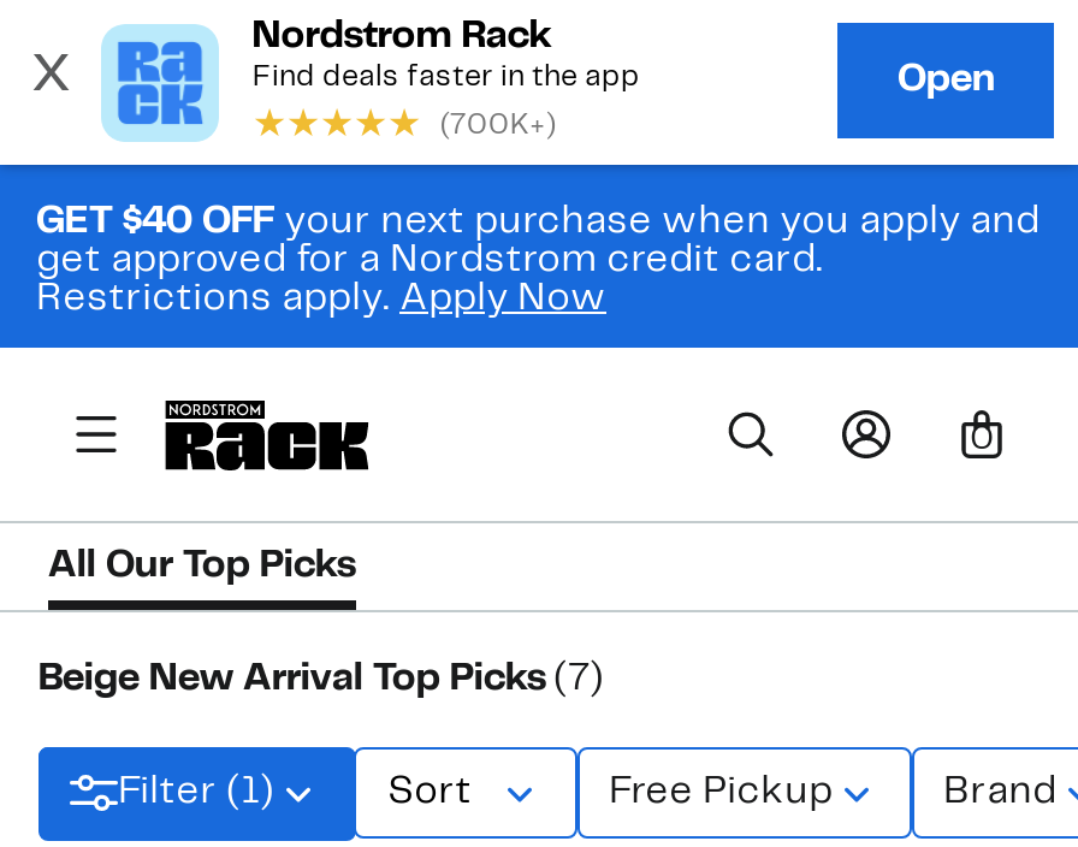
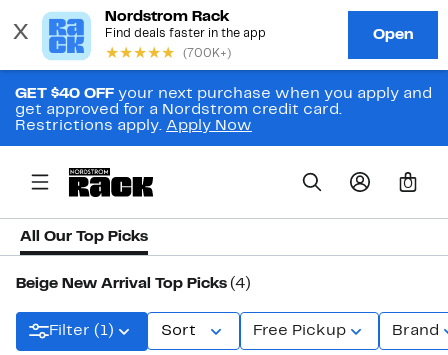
[38,663,604,697] Beige New Arrival Top Picks (7) -> [16,277,251,291] Beige New Arrival Top Picks (4)

